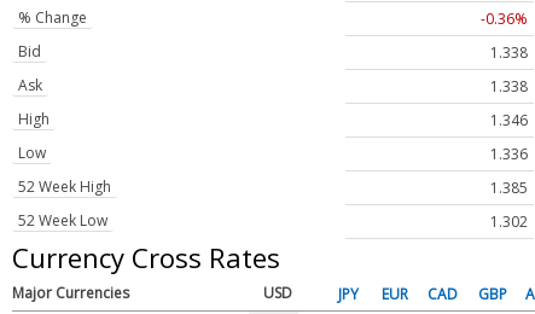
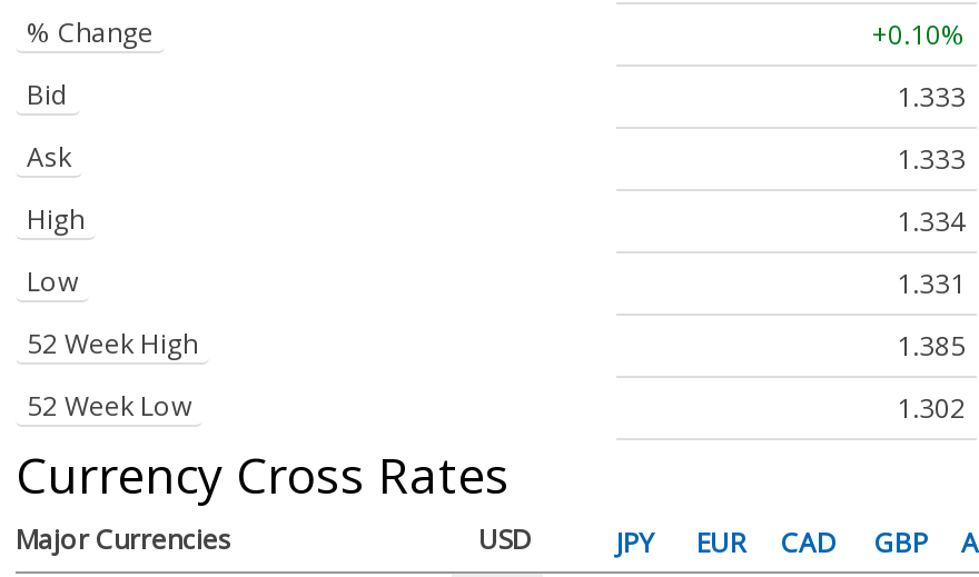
[481,8,528,29] -0.36% -> [872,15,966,53] +0.10%
[490,42,528,63] 1.338 -> [897,78,966,115] 1.333
[490,76,528,96] 1.338 -> [897,140,966,178] 1.333
[490,110,528,130] 1.346 -> [897,202,966,240] 1.334
[490,144,528,164] 1.336 -> [897,264,966,302] 1.331

